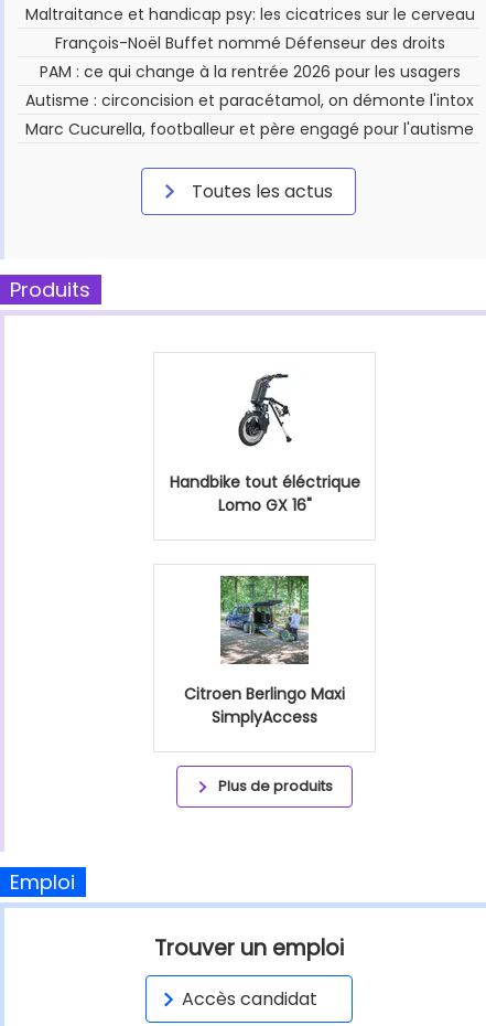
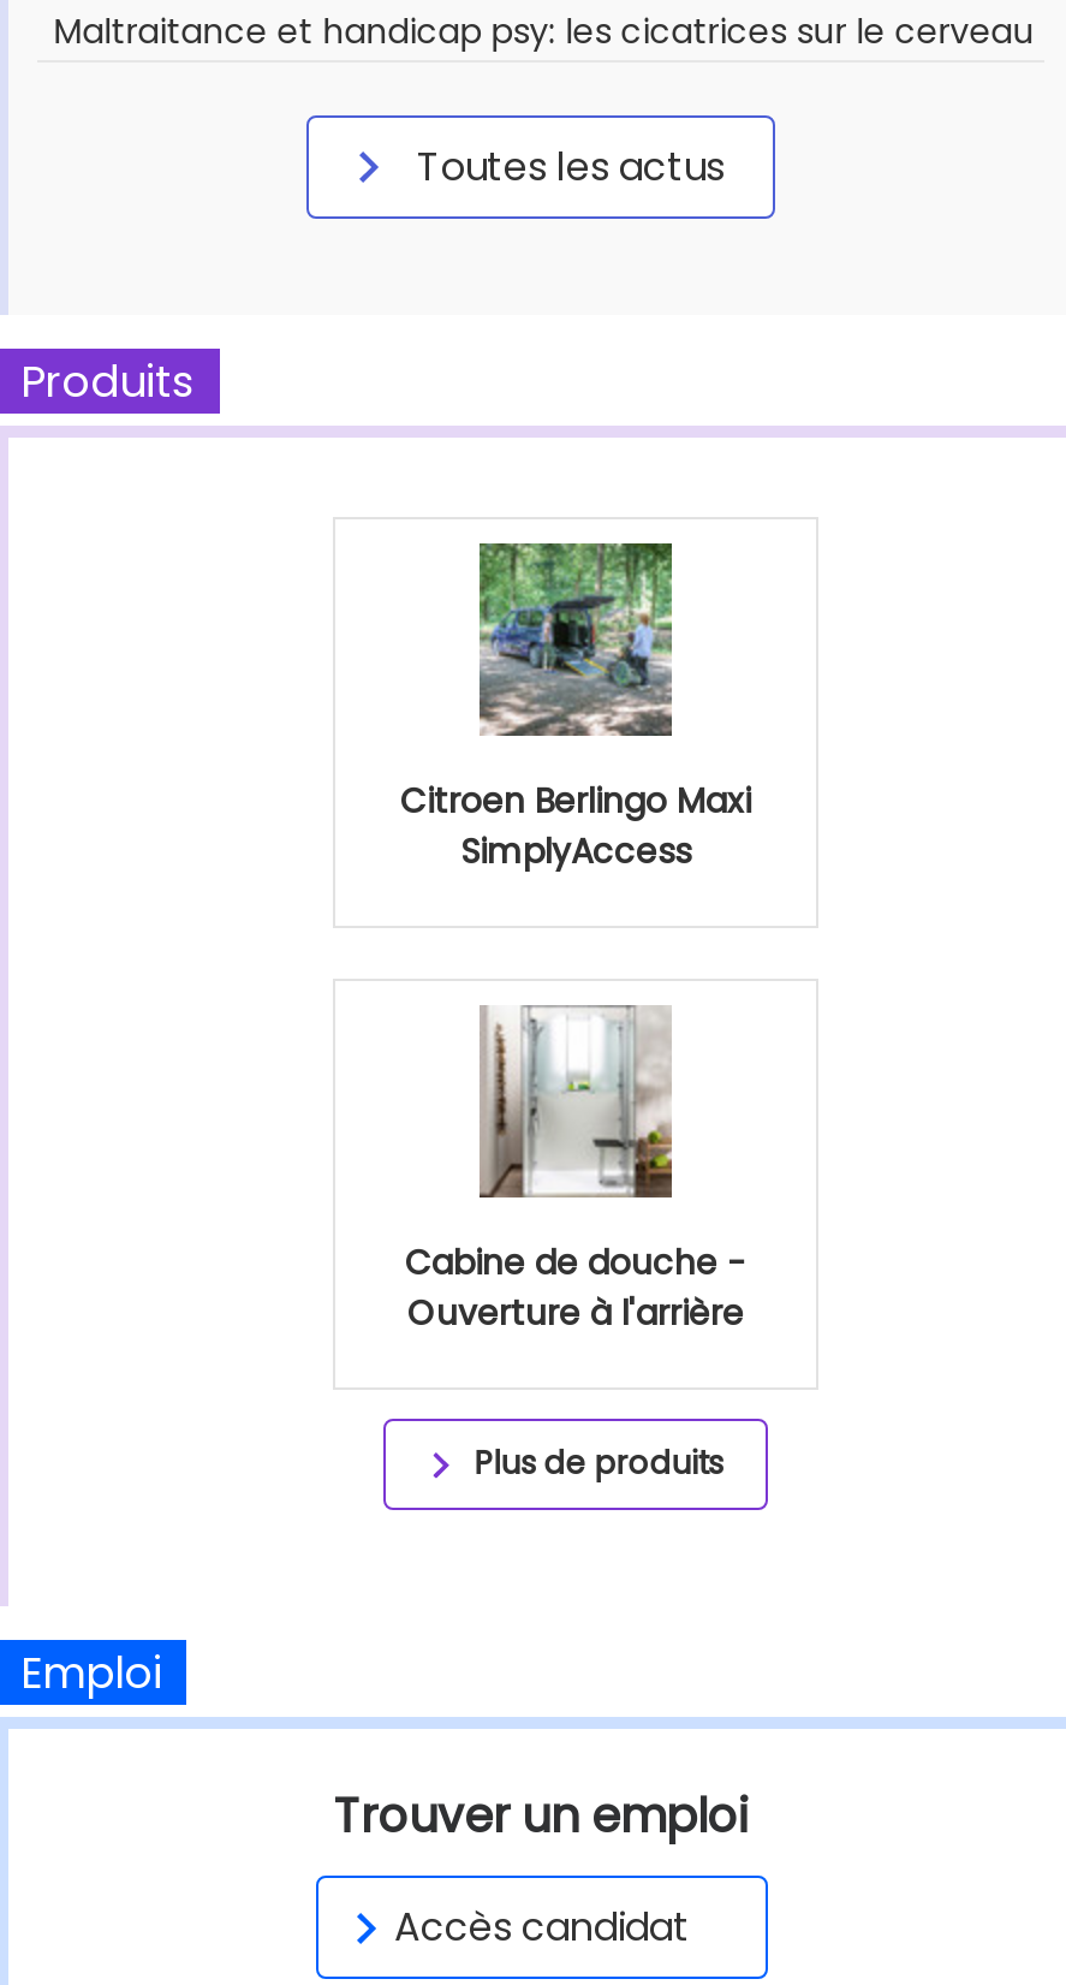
[26,32,474,140] François-Noël Buffet nommé Défenseur des droits | PAM : ce qui change à la rentrée 2026 pour les usagers | Autisme : circoncision et paracétamol, on démonte l'intox | Marc Cucurella, footballeur et père engagé pour l'autisme -> none
[169,373,360,516] [image] | Handbike tout éléctrique | Lomo GX 16" -> none
moved [184,574,345,728] -> [400,539,751,875]: [image] | Citroen Berlingo Maxi | SimplyAccess
none -> [405,1003,746,1337] [image] | Cabine de douche - | Ouverture à l'arrière

